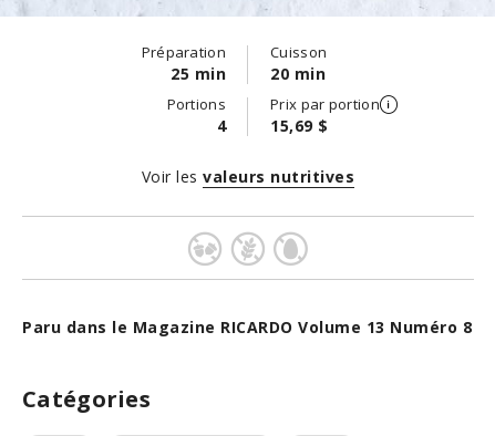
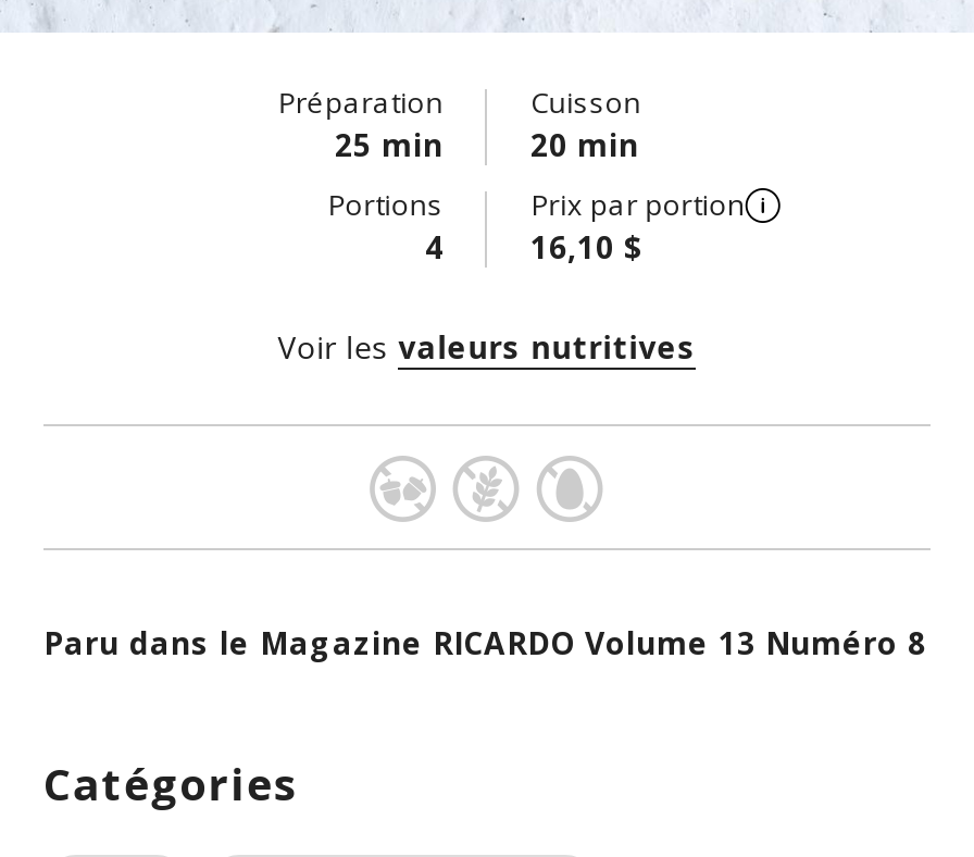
[270,115,328,136] 15,69 $ -> [530,226,645,268] 16,10 $

